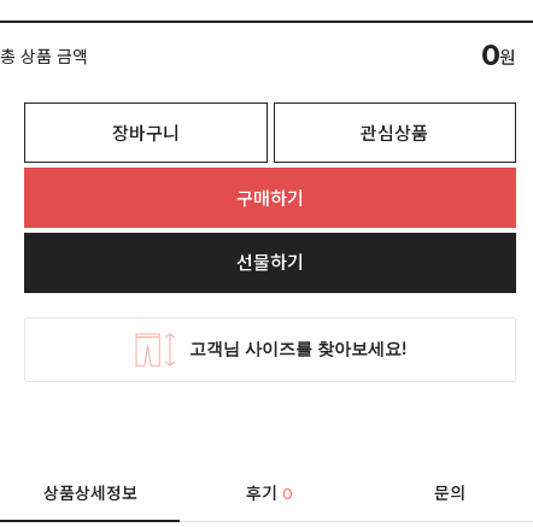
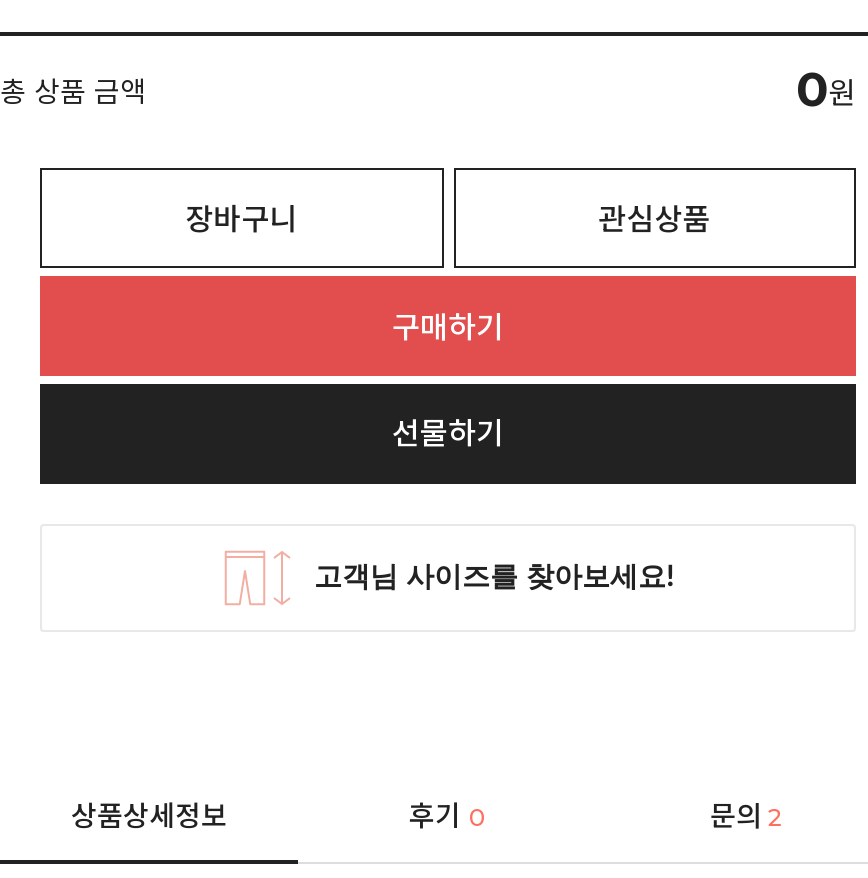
[434,482,466,504] 문의 -> [710,797,784,833] 문의 2

